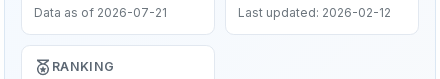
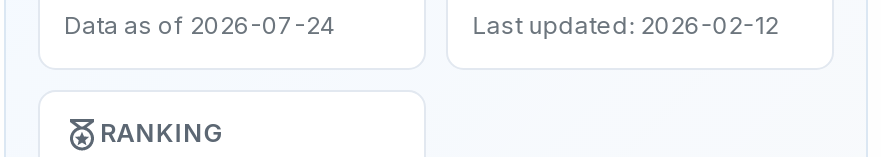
[34,5,167,20] Data as of 2026-07-21 -> [64,9,336,39] Data as of 2026-07-24

